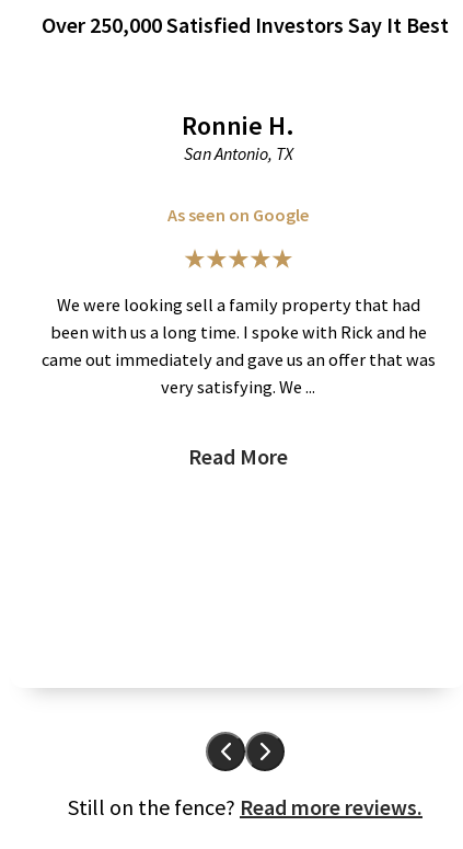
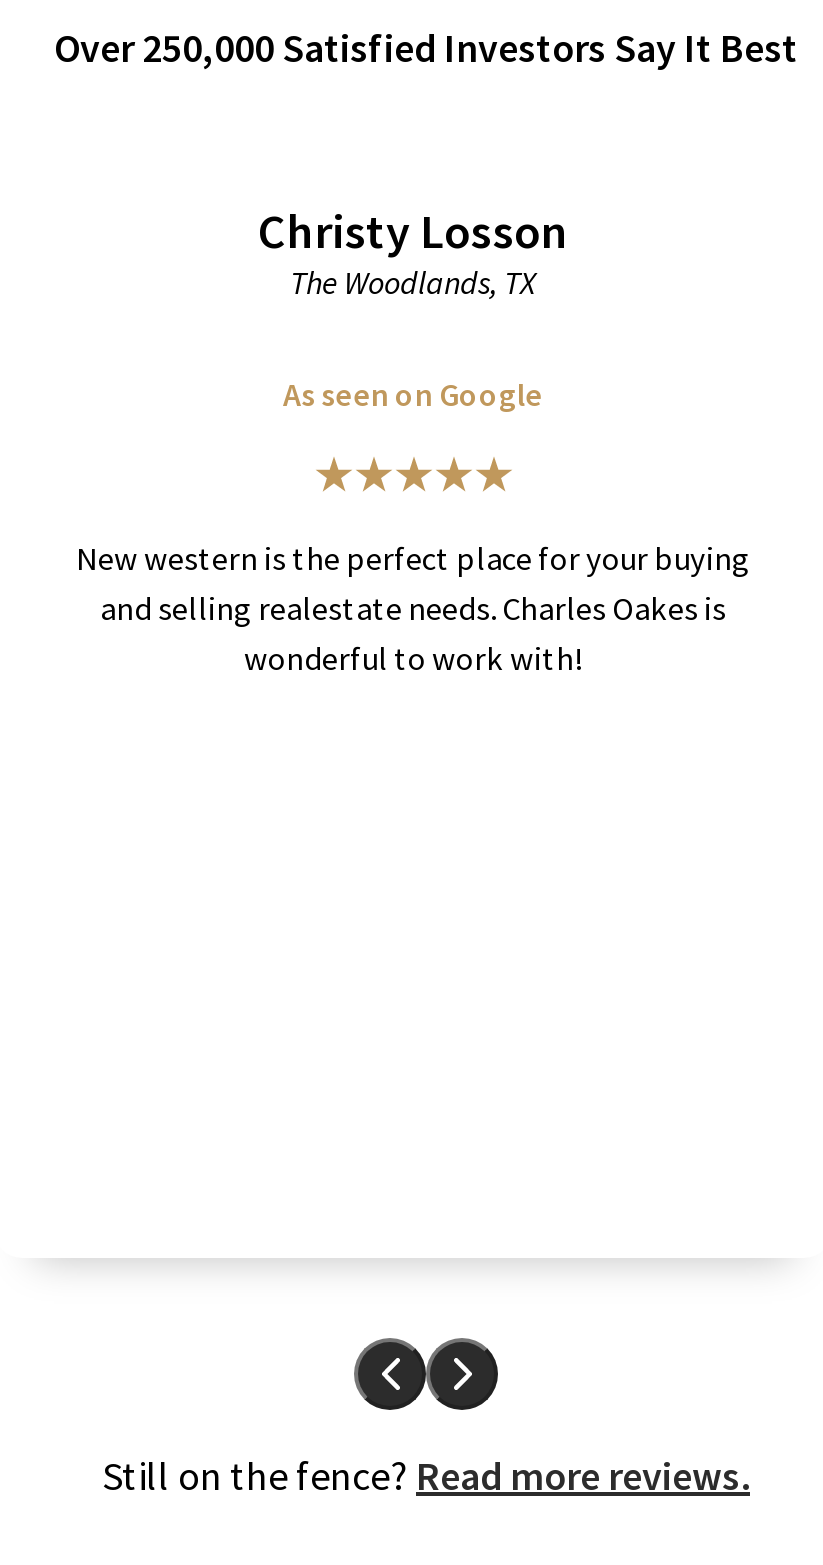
[182,108,294,164] Ronnie H. | San Antonio, TX -> [258,200,568,302] Christy Losson | The Woodlands, TX
[41,293,435,470] We were looking sell a family property that had | been with us a long time. I spoke with Rick and he | came out immediately and gave us an offer that was | very satisfying. We ... | Read More -> [76,538,750,678] New western is the perfect place for your buying | and selling realestate needs. Charles Oakes is | wonderful to work with!

